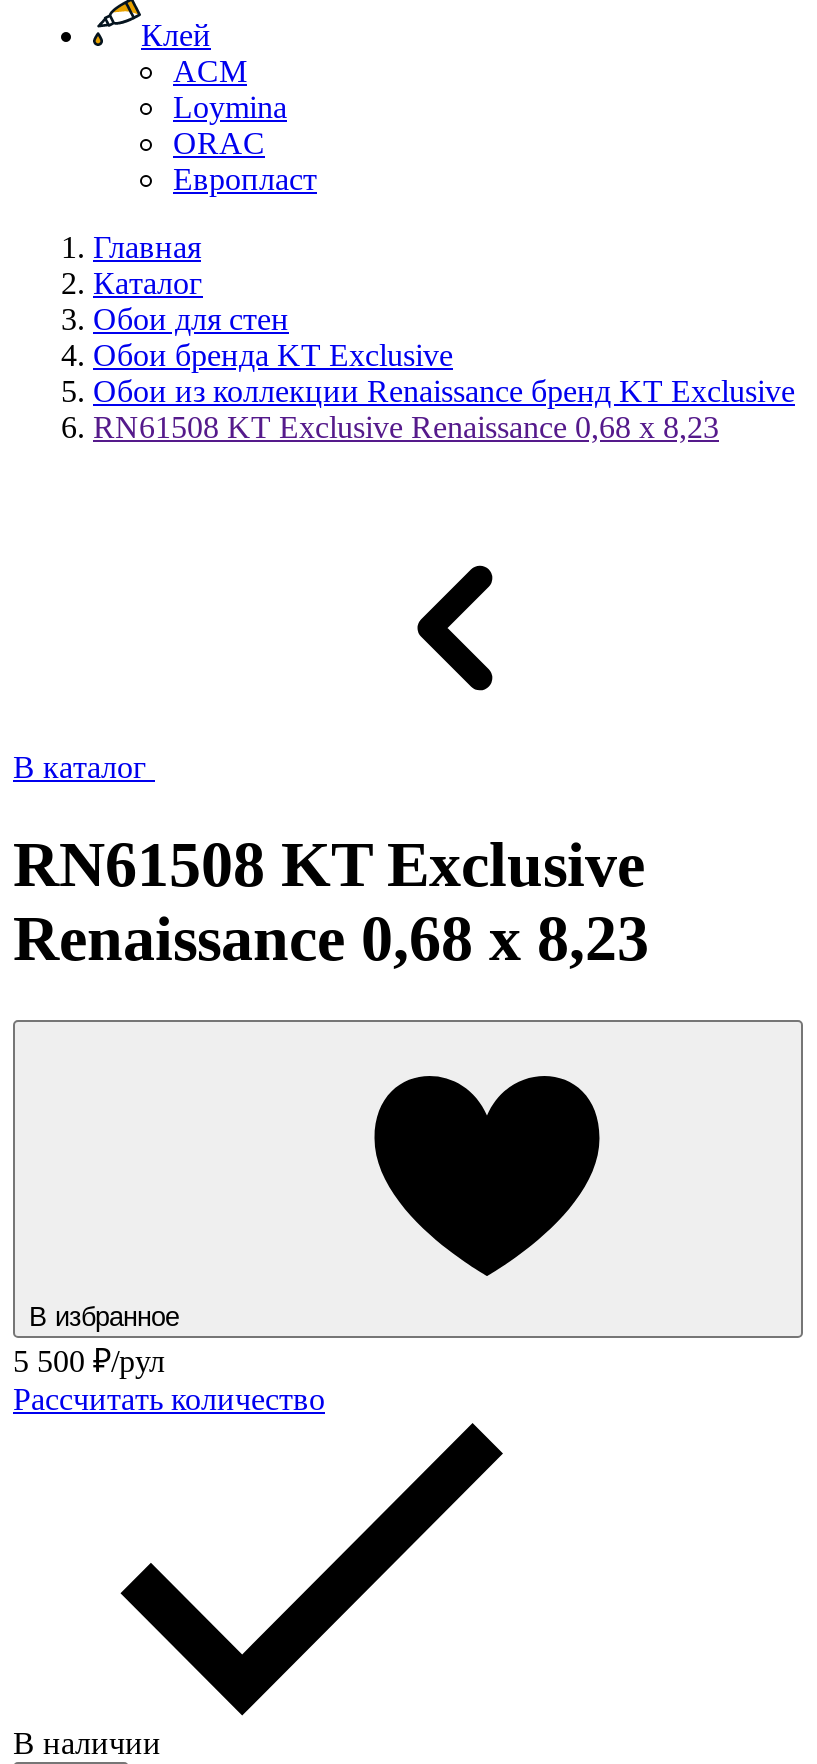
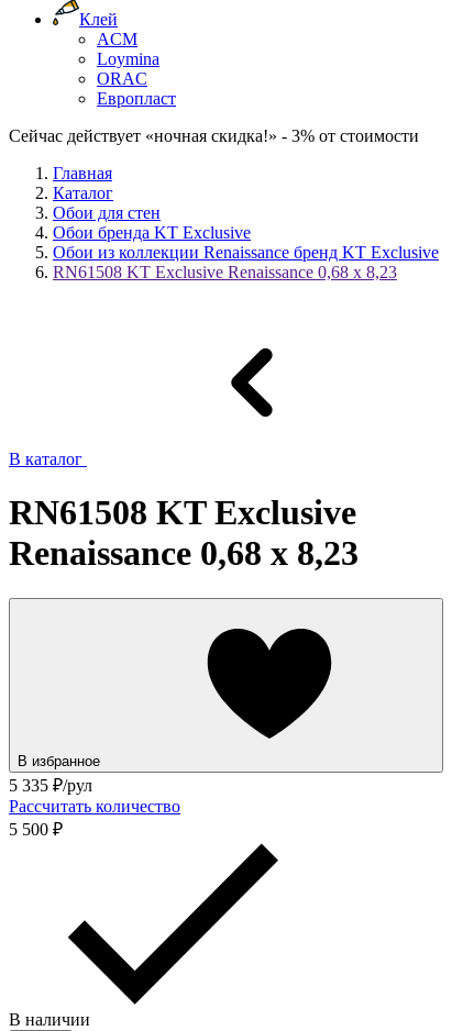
none -> [9,126,419,145] Сейчас действует «ночная скидка!» - 3% от стоимости
[13,1344,165,1378] 5 500 ₽/рул -> [9,776,92,795] 5 335 ₽/рул
none -> [9,820,63,839] 5 500 ₽

